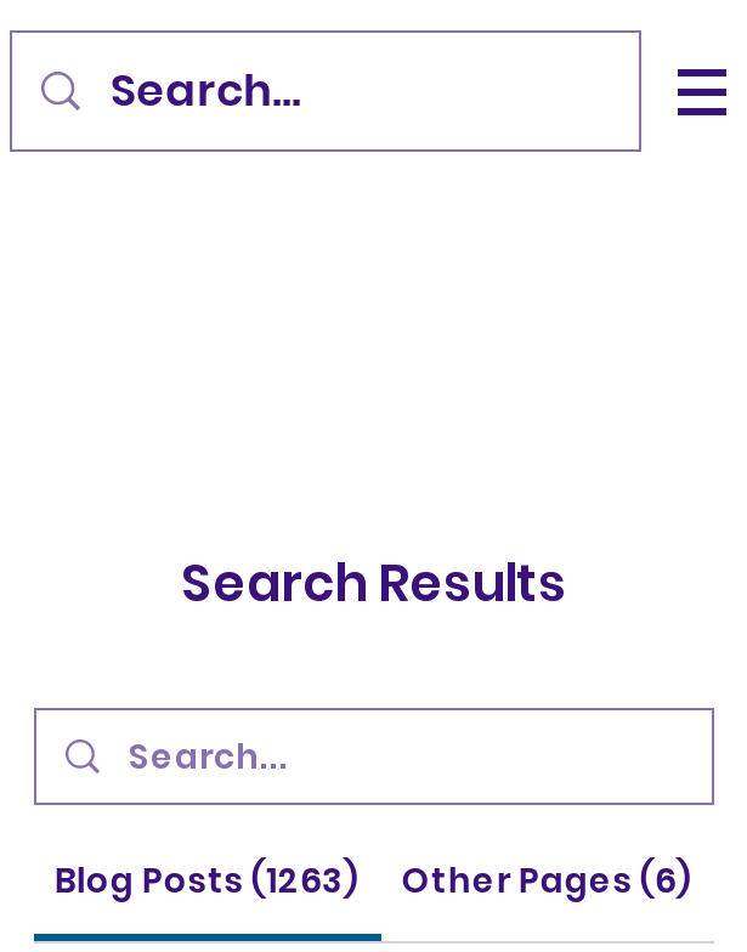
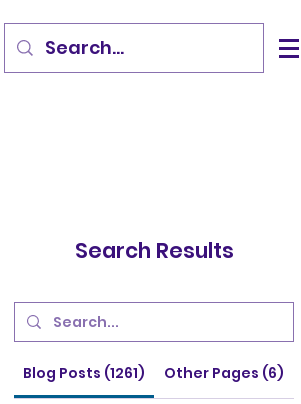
[54,856,693,905] Blog Posts (1263) Other Pages (6) -> [23,363,284,383] Blog Posts (1261) Other Pages (6)

